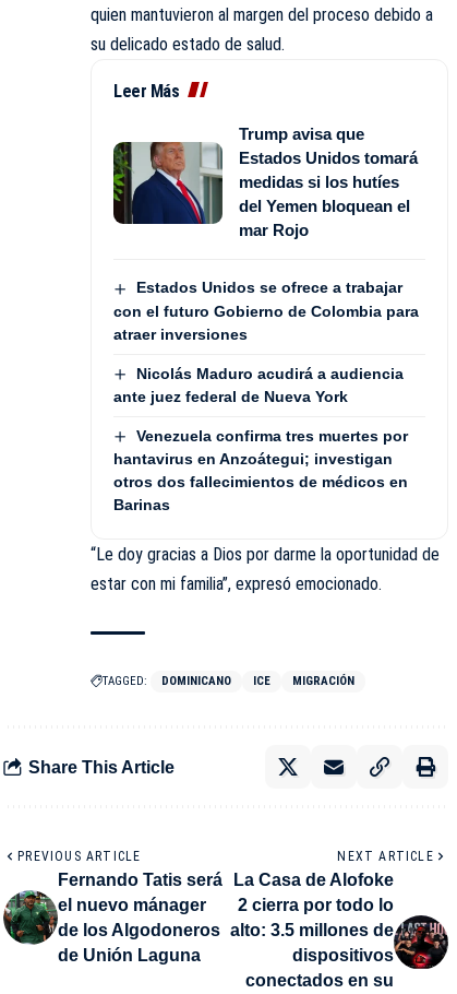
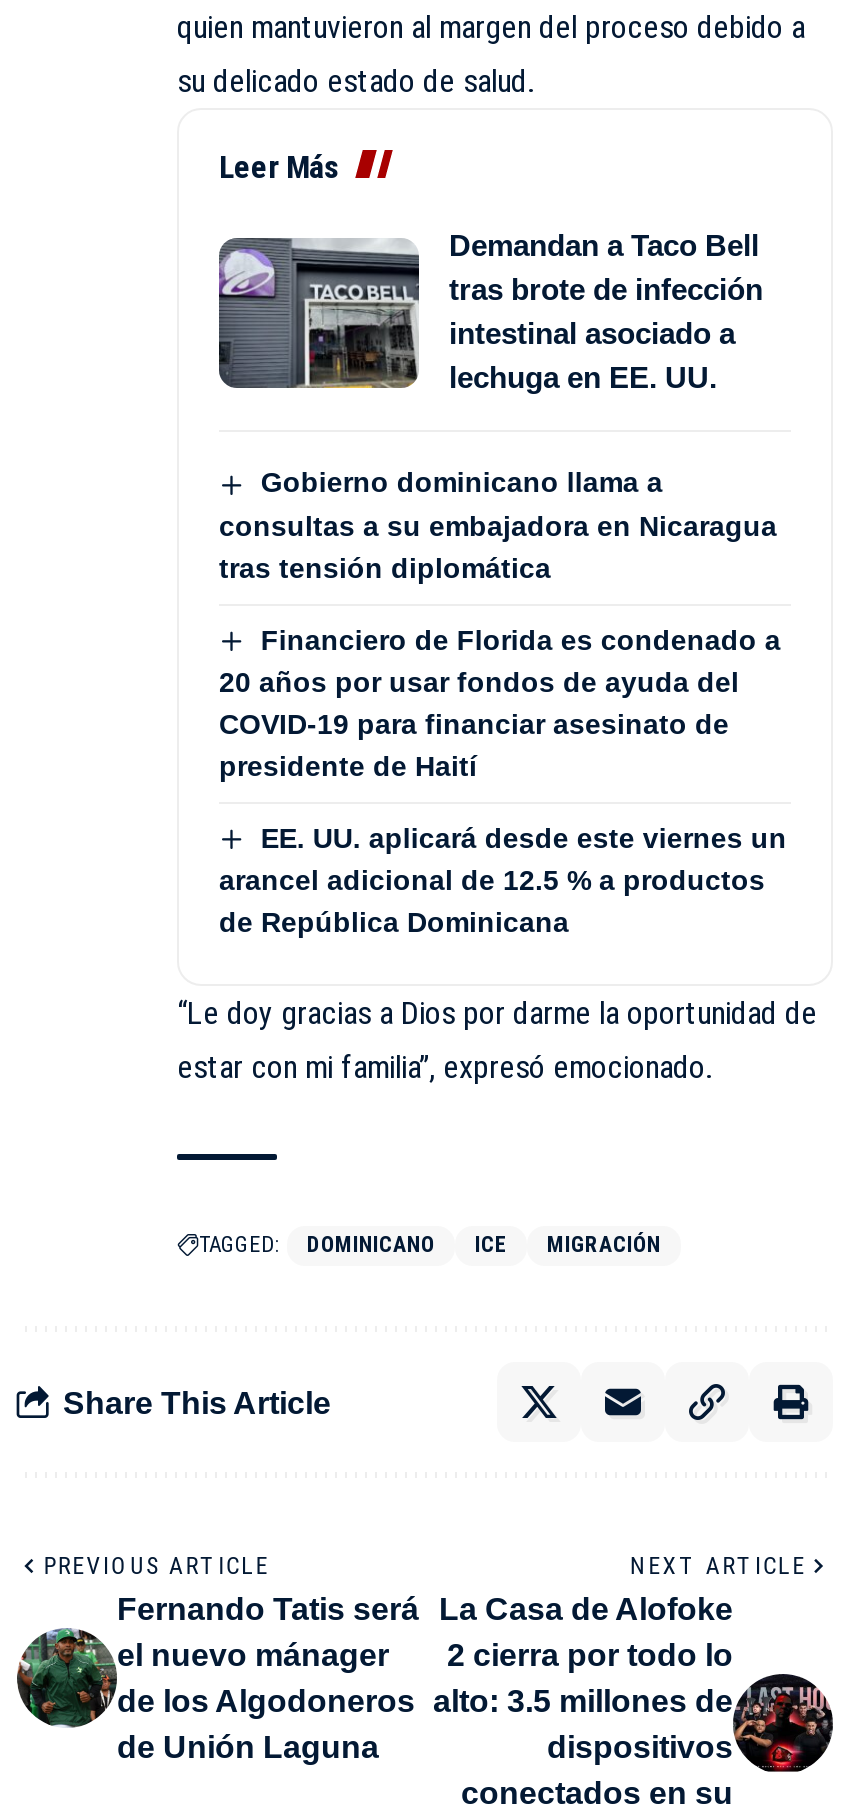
[112,125,418,240] [image] | Trump avisa que | Estados Unidos tomará | medidas si los hutíes | del Yemen bloquean el | mar Rojo -> [217,229,763,408] [image] | Demandan a Taco Bell | tras brote de infección | intestinal asociado a | lechuga en EE. UU.
[113,279,419,343] Estados Unidos se ofrece a trabajar | con el futuro Gobierno de Colombia para | atraer inversiones -> [219,467,777,583] Gobierno dominicano llama a | consultas a su embajadora en Nicaragua | tras tensión diplomática
[113,364,403,405] Nicolás Maduro acudirá a audiencia | ante juez federal de Nueva York -> [219,623,781,782] Financiero de Florida es condenado a | 20 años por usar fondos de ayuda del | COVID-19 para financiar asesinato de | presidente de Haití
[113,427,408,514] Venezuela confirma tres muertes por | hantavirus en Anzoátegui; investigan | otros dos fallecimientos de médicos en | Barinas -> [219,822,787,938] EE. UU. aplicará desde este viernes un | arancel adicional de 12.5 % a productos | de República Dominicana

